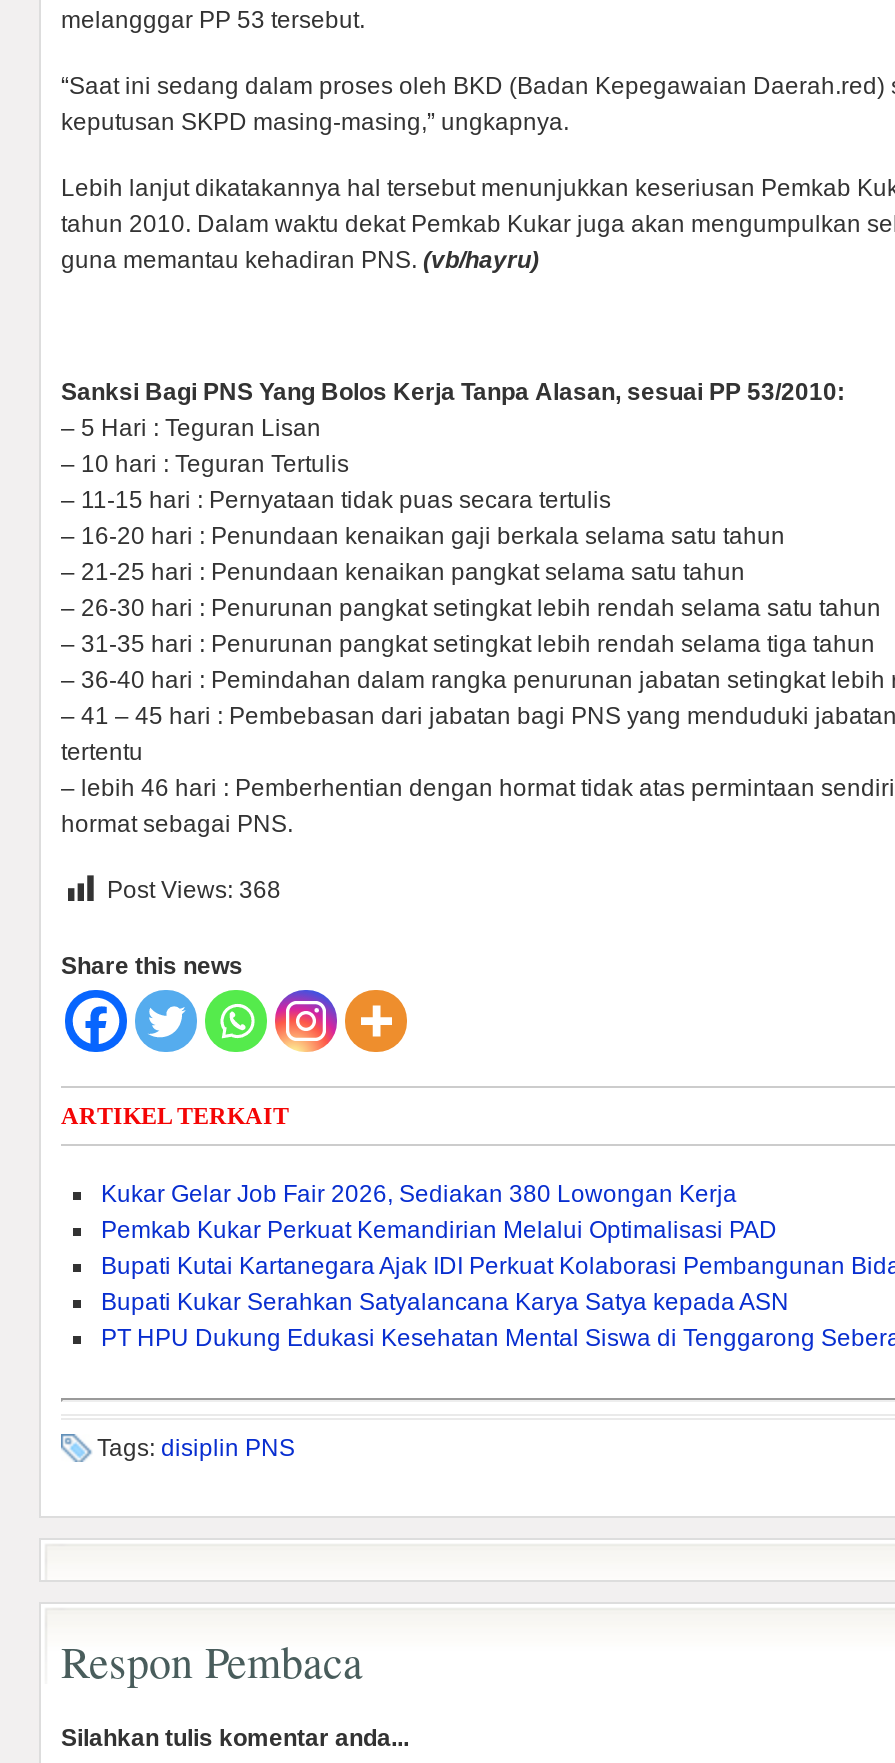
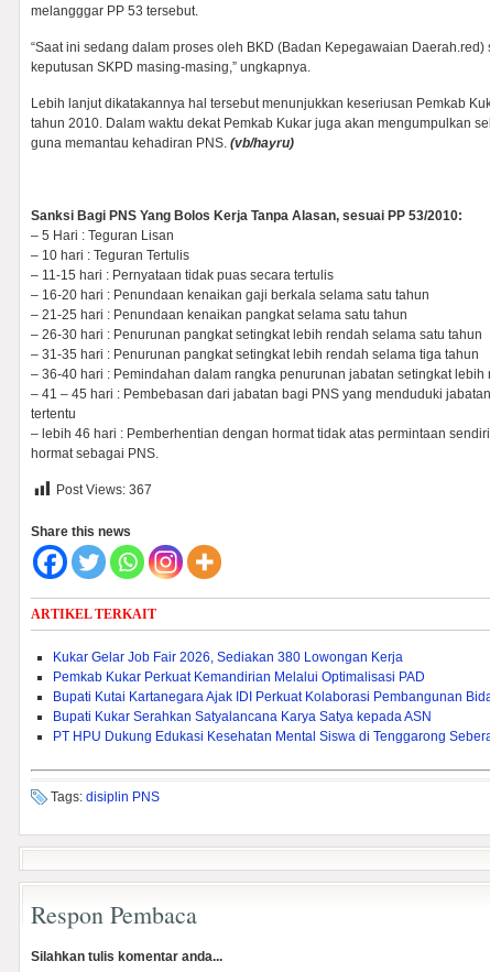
[107,876,281,904] Post Views: 368 -> [56,482,152,498] Post Views: 367

